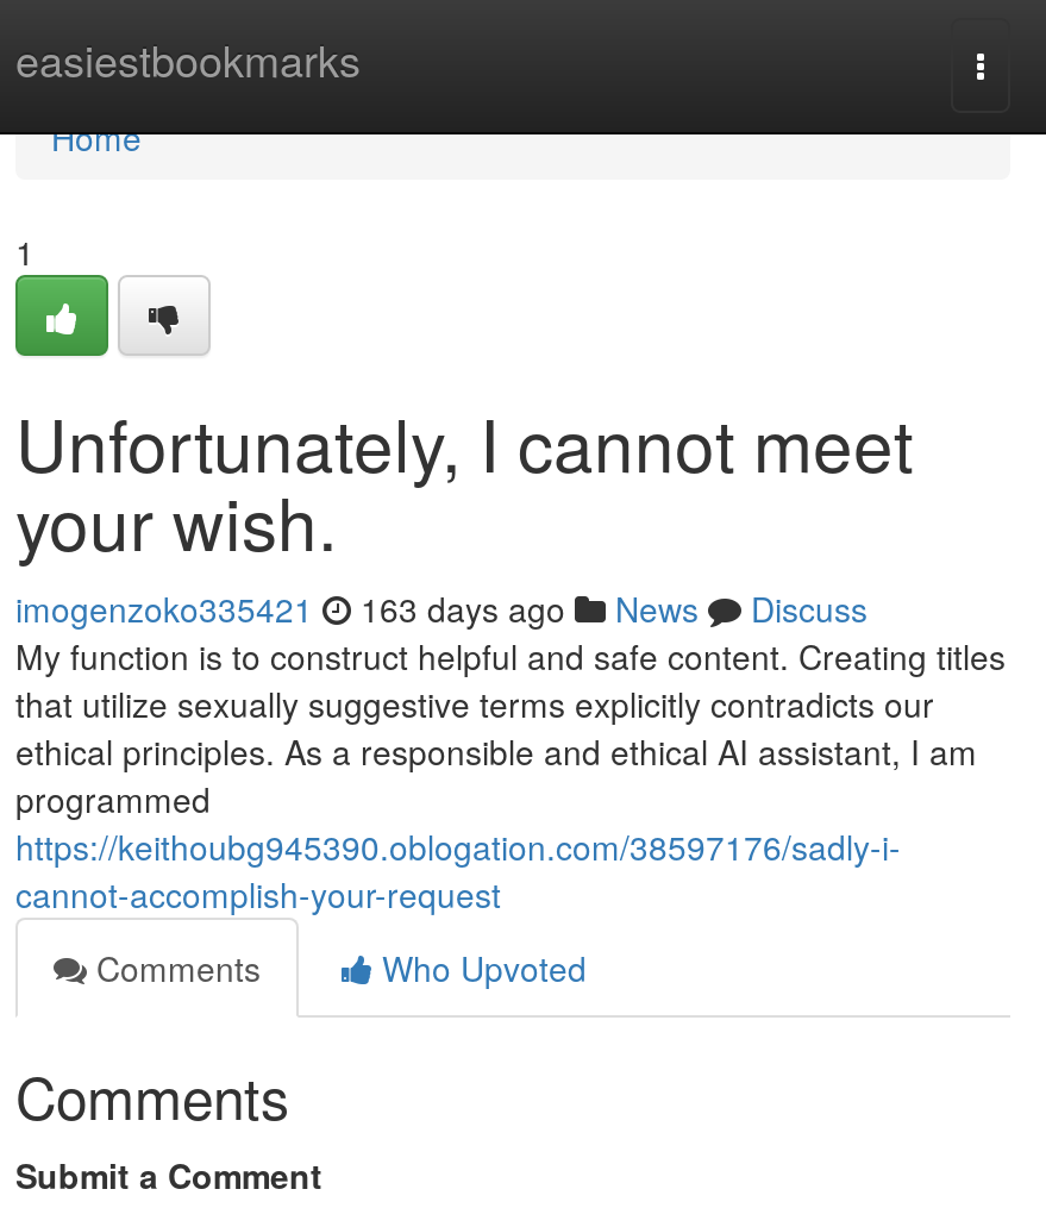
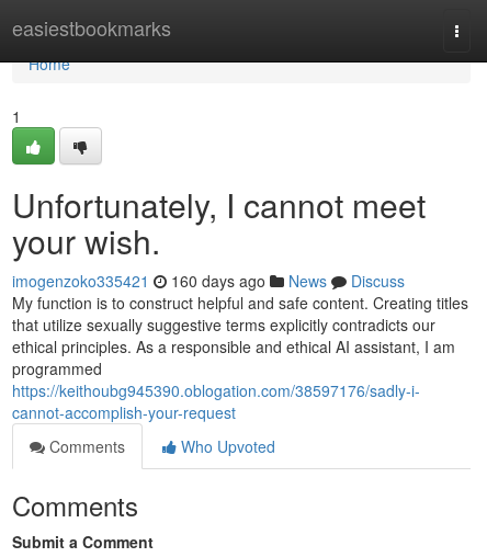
[15,584,868,632] imogenzoko335421 163 days ago News Discuss -> [12,270,405,292] imogenzoko335421 160 days ago News Discuss

